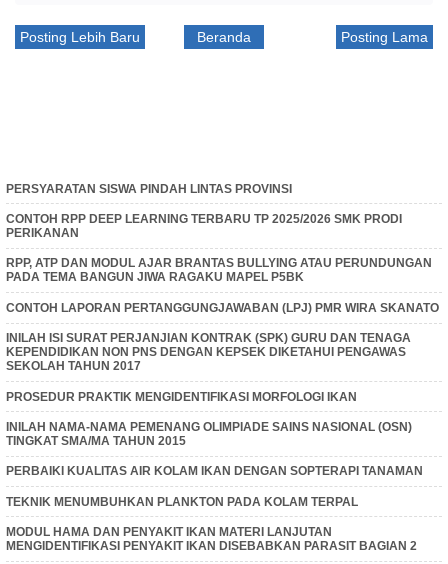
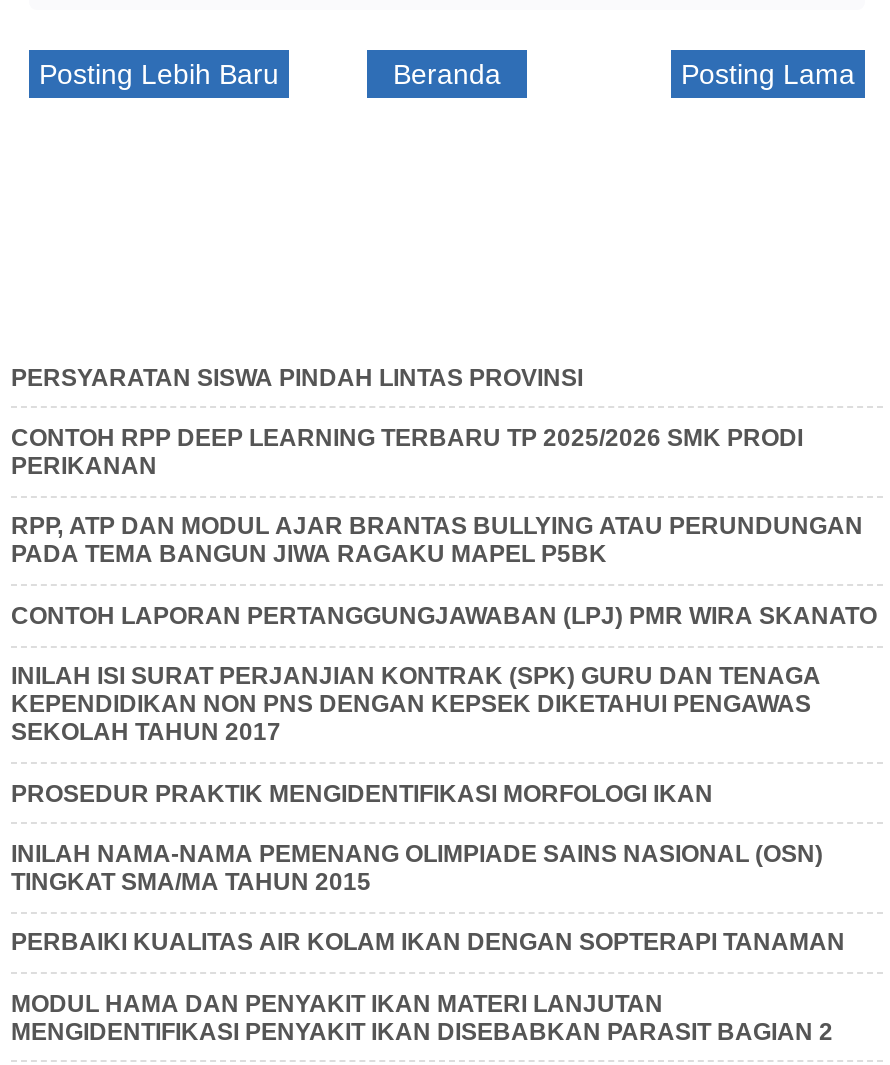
[6,495,358,509] TEKNIK MENUMBUHKAN PLANKTON PADA KOLAM TERPAL -> none

